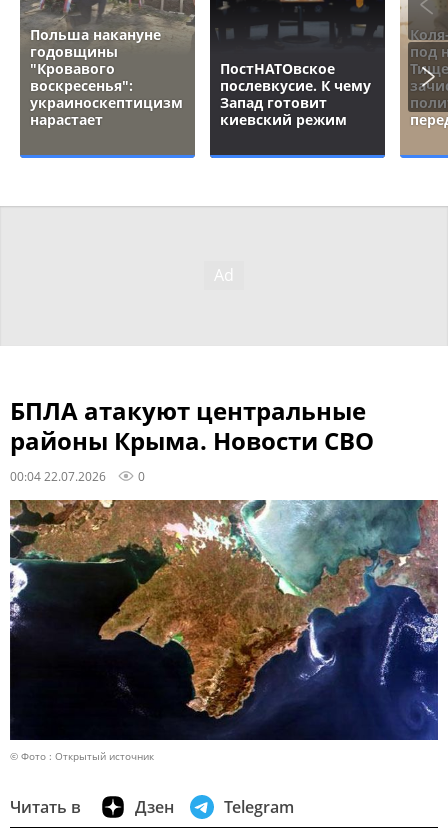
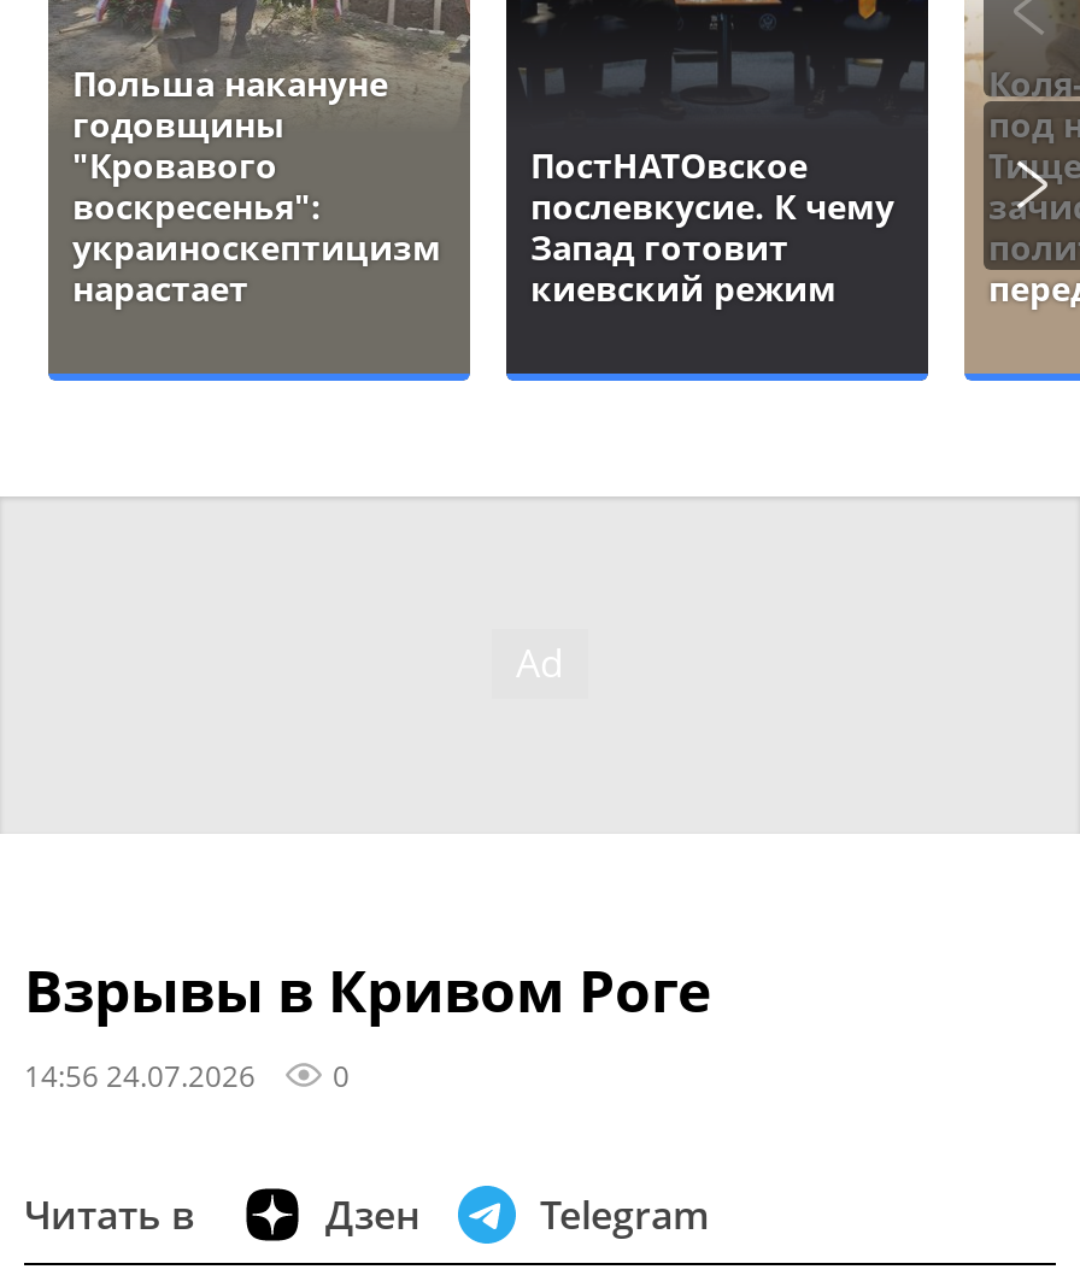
[10,394,374,484] БПЛА атакуют центральные | районы Крыма. Новости СВО | 00:04 22.07.2026 -> [24,950,711,1095] Взрывы в Кривом Роге | 14:56 24.07.2026
[9,499,439,763] [image] | © Фото : Открытый источник -> none

